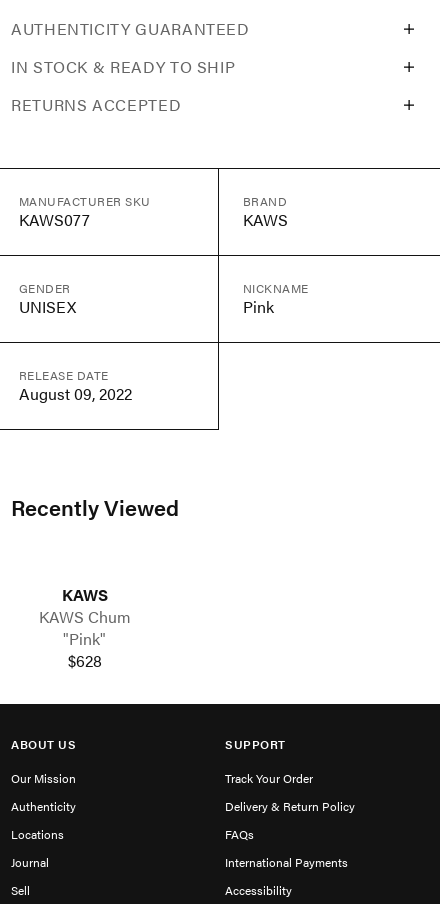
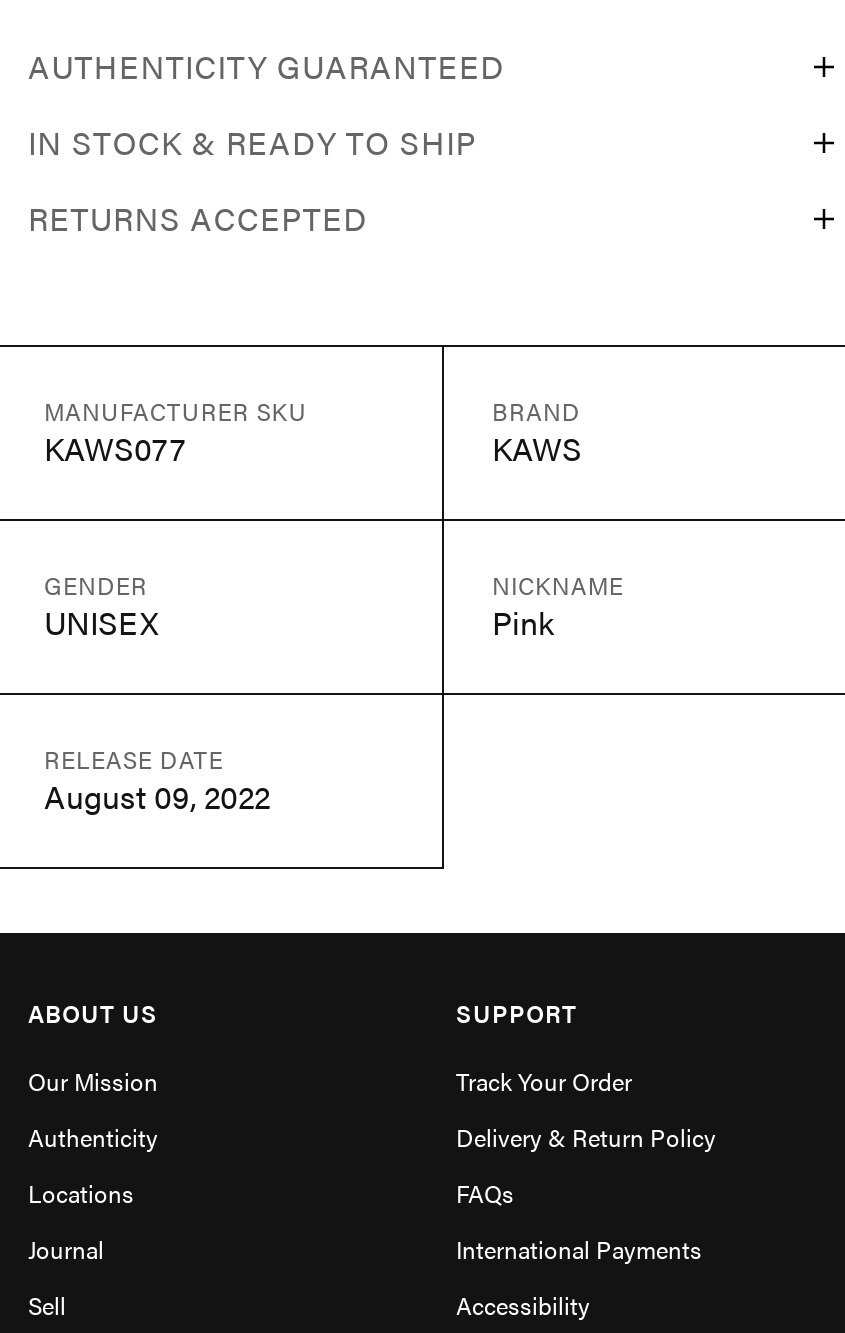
[11,491,179,672] Recently Viewed | KAWS | KAWS Chum | "Pink" | $628 -> none

